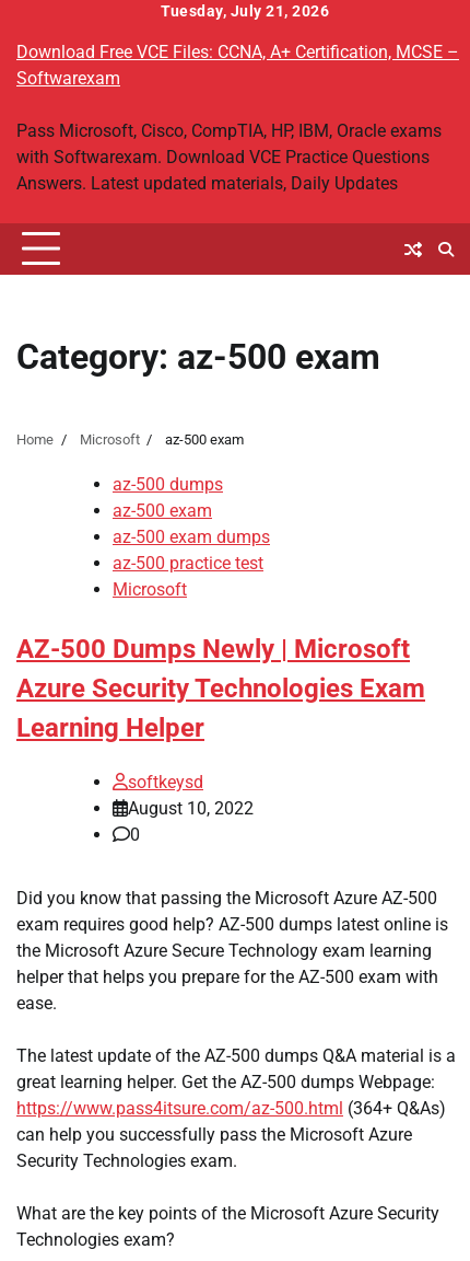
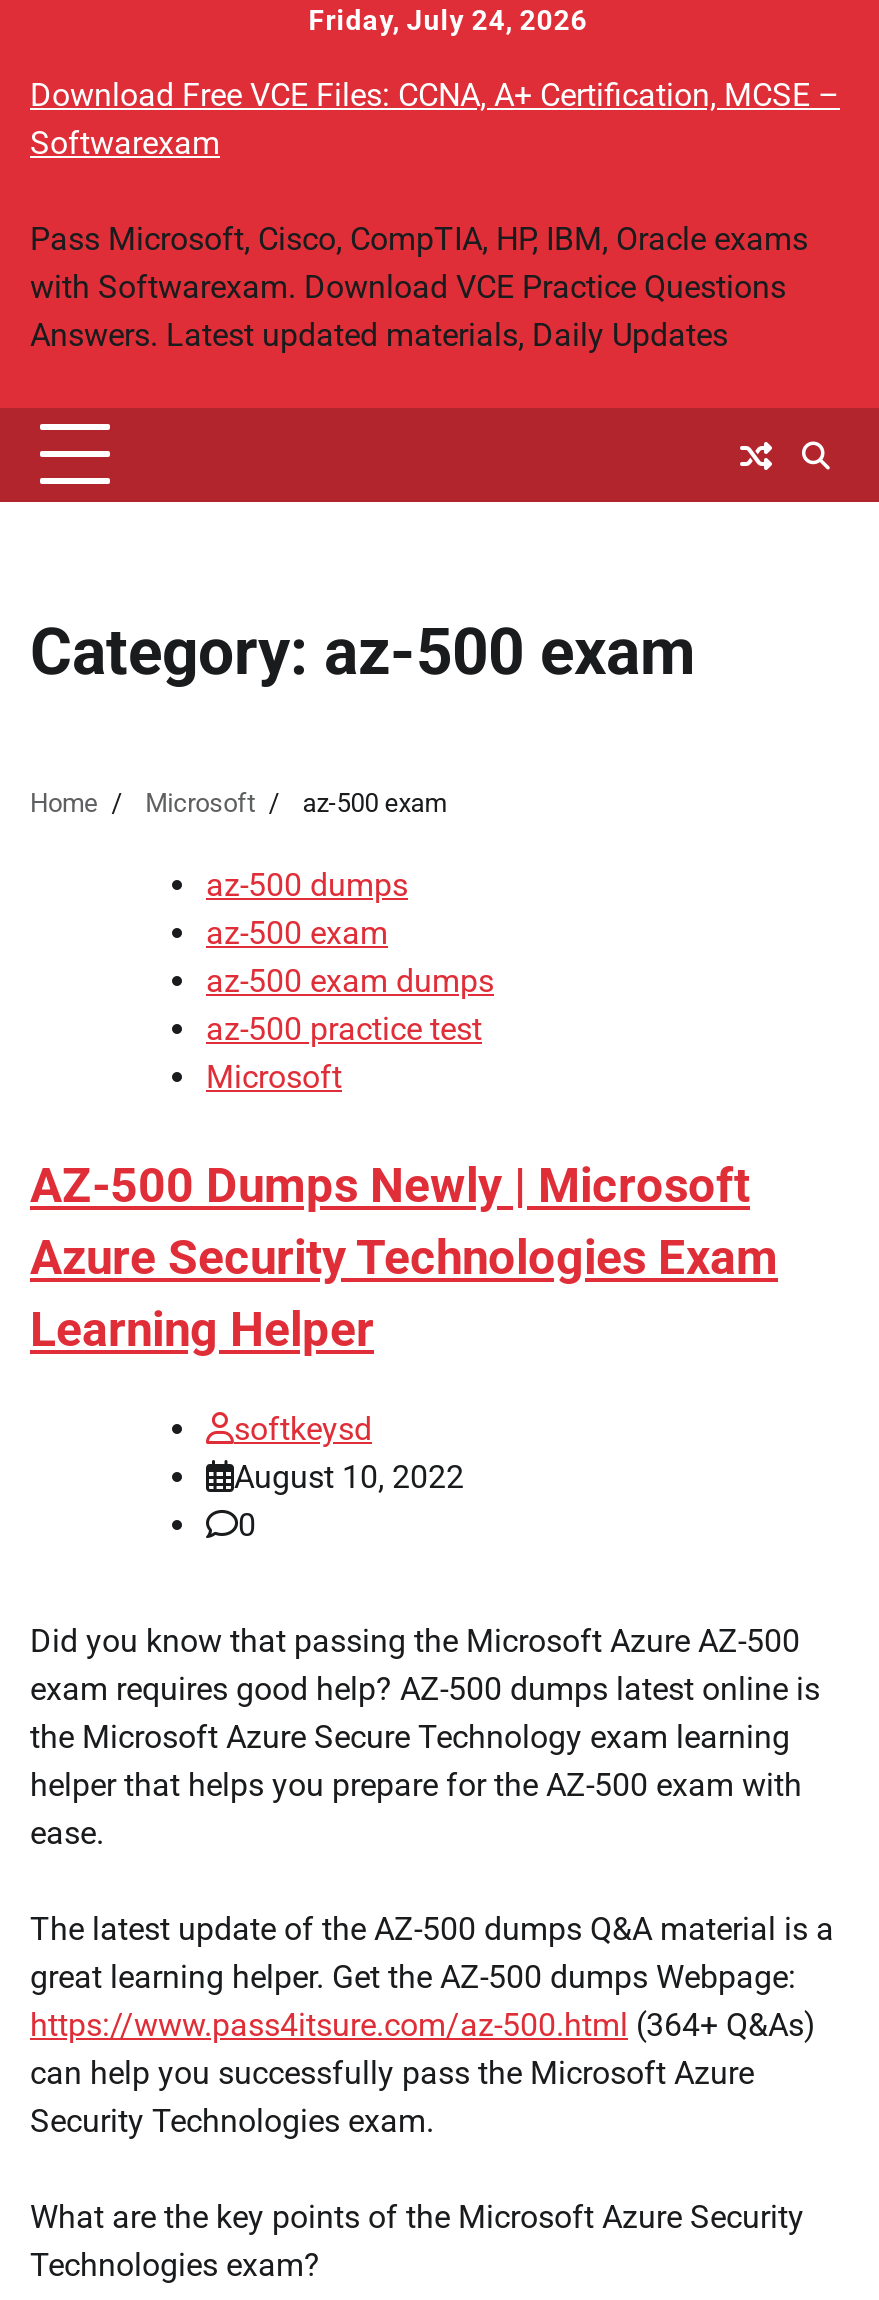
[161,2,329,20] Tuesday, July 21, 2026 -> [308,4,588,36] Friday, July 24, 2026

